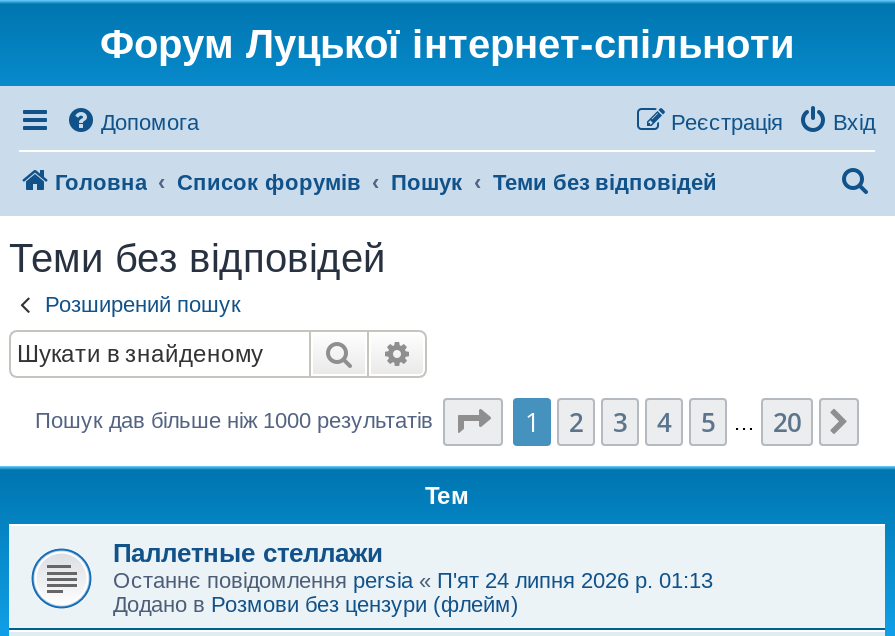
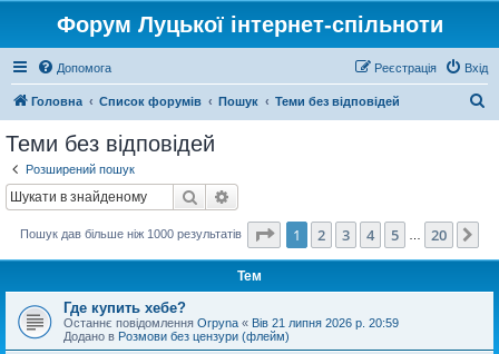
[113,537,713,591] Паллетные стеллажи | Останнє повідомлення persia «П'ят 24 липня 2026 р. 01:13 -> [63,299,399,329] Где купить хебе? | Останнє повідомлення Orpyna «Вів 21 липня 2026 р. 20:59

